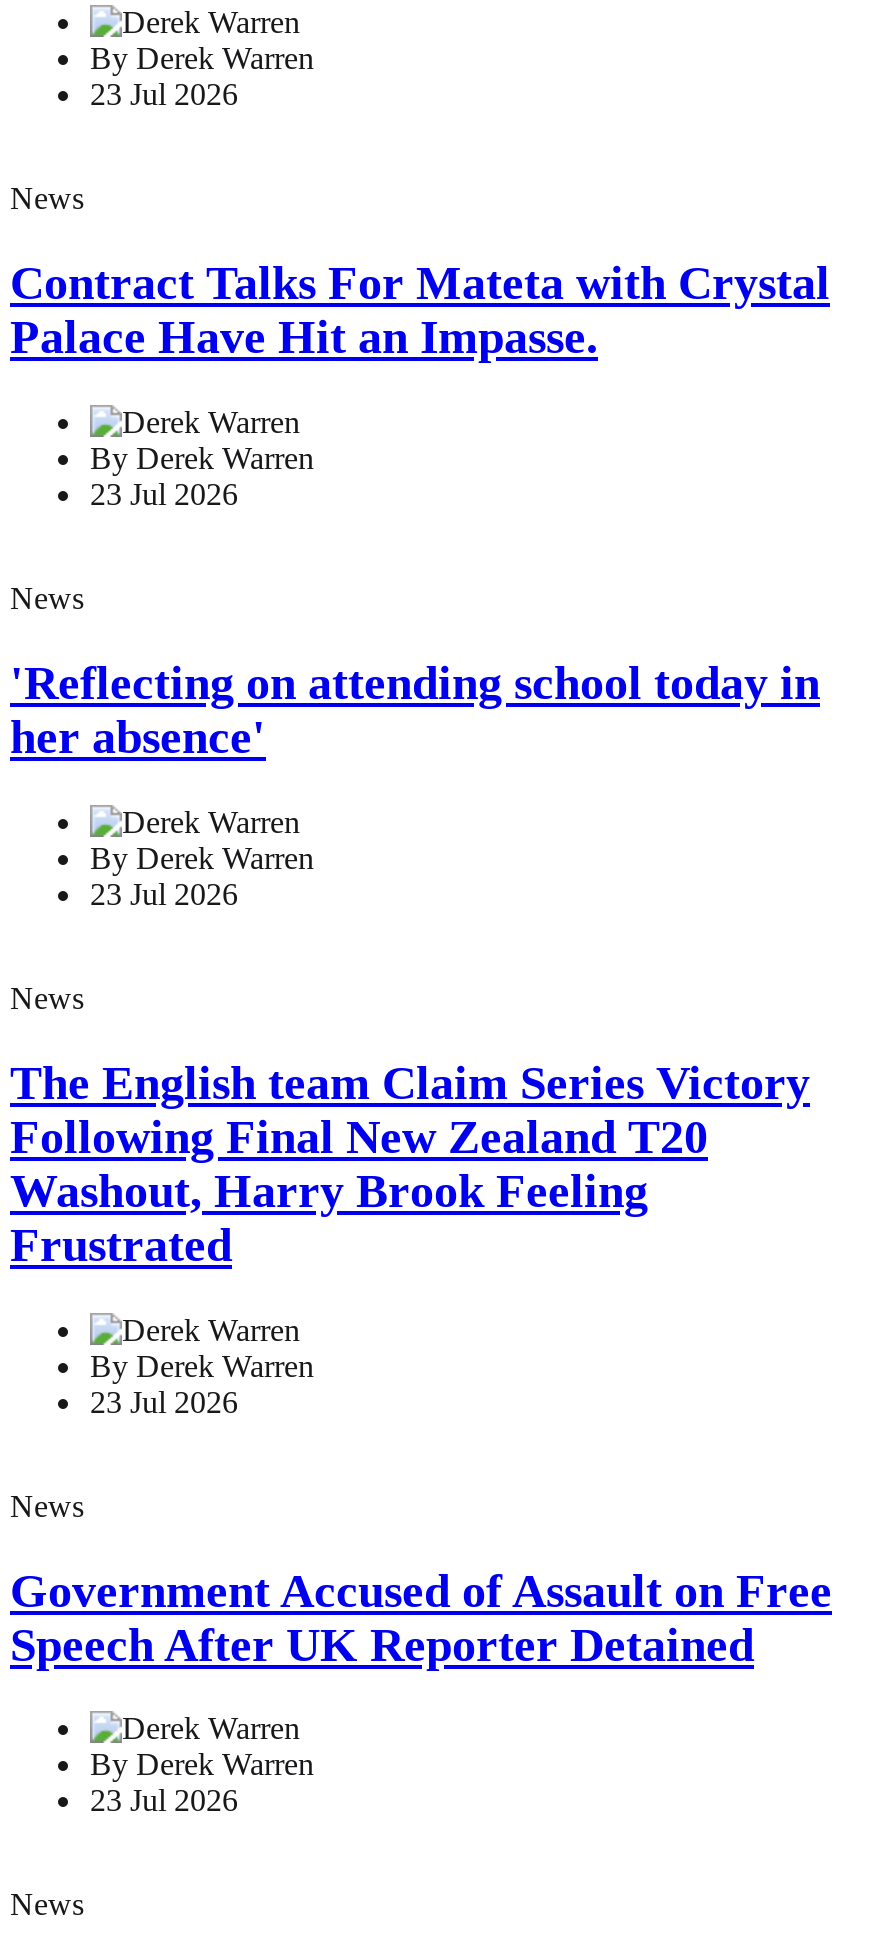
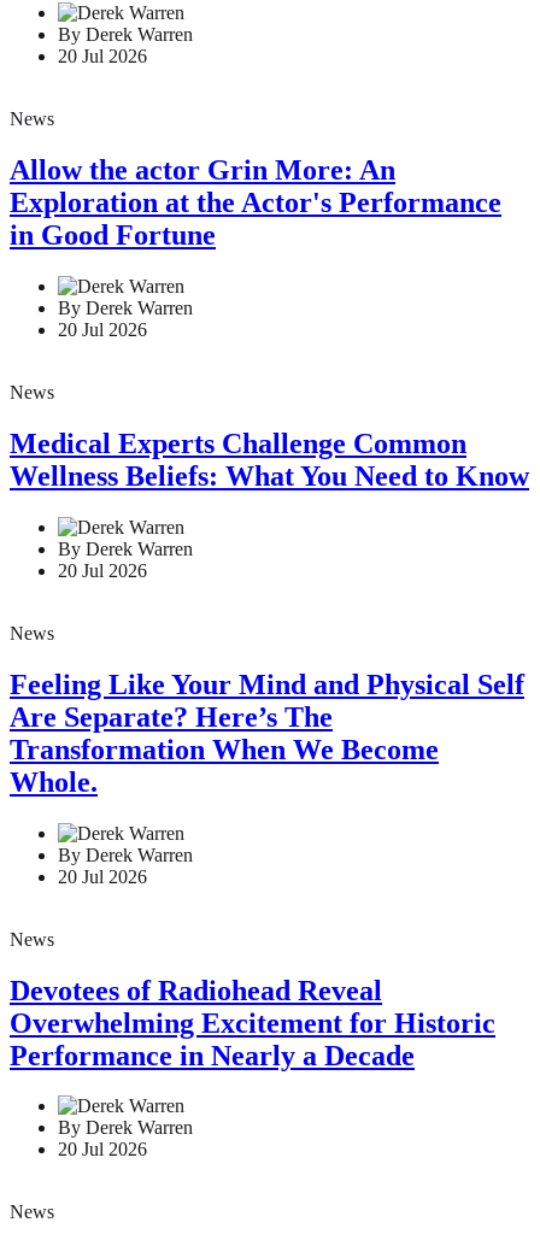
[90,77,238,111] 23 Jul 2026 -> [58,46,147,67] 20 Jul 2026
[10,257,830,363] Contract Talks For Mateta with Crystal | Palace Have Hit an Impasse. -> [10,154,501,251] Allow the actor Grin More: An | Exploration at the Actor's Performance | in Good Fortune
[90,477,238,511] 23 Jul 2026 -> [58,319,147,340] 20 Jul 2026
[10,657,820,763] 'Reflecting on attending school today in | her absence' -> [10,428,529,492] Medical Experts Challenge Common | Wellness Beliefs: What You Need to Know
[90,877,238,911] 23 Jul 2026 -> [58,560,147,581] 20 Jul 2026
[10,1057,810,1271] The English team Claim Series Victory | Following Final New Zealand T20 | Washout, Harry Brook Feeling | Frustrated -> [10,669,524,798] Feeling Like Your Mind and Physical Self | Are Separate? Here’s The | Transformation When We Become | Whole.
[90,1384,238,1418] 23 Jul 2026 -> [58,866,147,887] 20 Jul 2026
[10,1564,832,1670] Government Accused of Assault on Free | Speech After UK Reporter Detained -> [10,974,495,1071] Devotees of Radiohead Reveal | Overwhelming Excitement for Historic | Performance in Nearly a Decade
[90,1784,238,1818] 23 Jul 2026 -> [58,1139,147,1160] 20 Jul 2026

